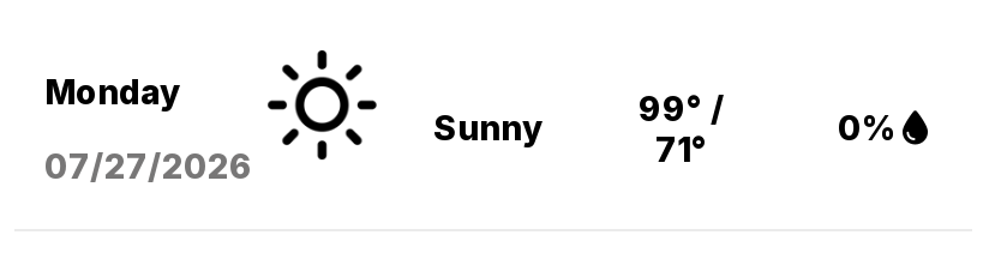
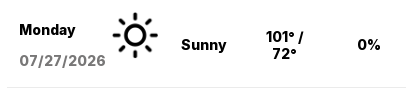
[639,89,725,129] 99° / -> [266,28,304,45] 101° /
[655,129,708,170] 71° -> [272,45,297,62] 72°

